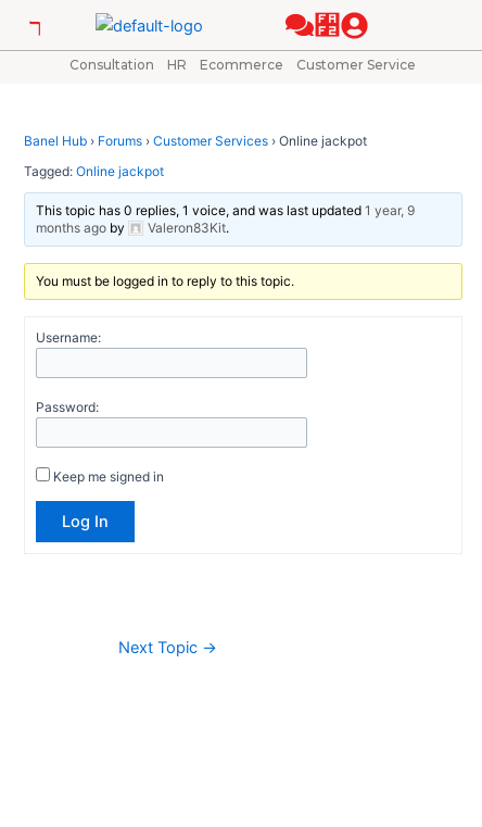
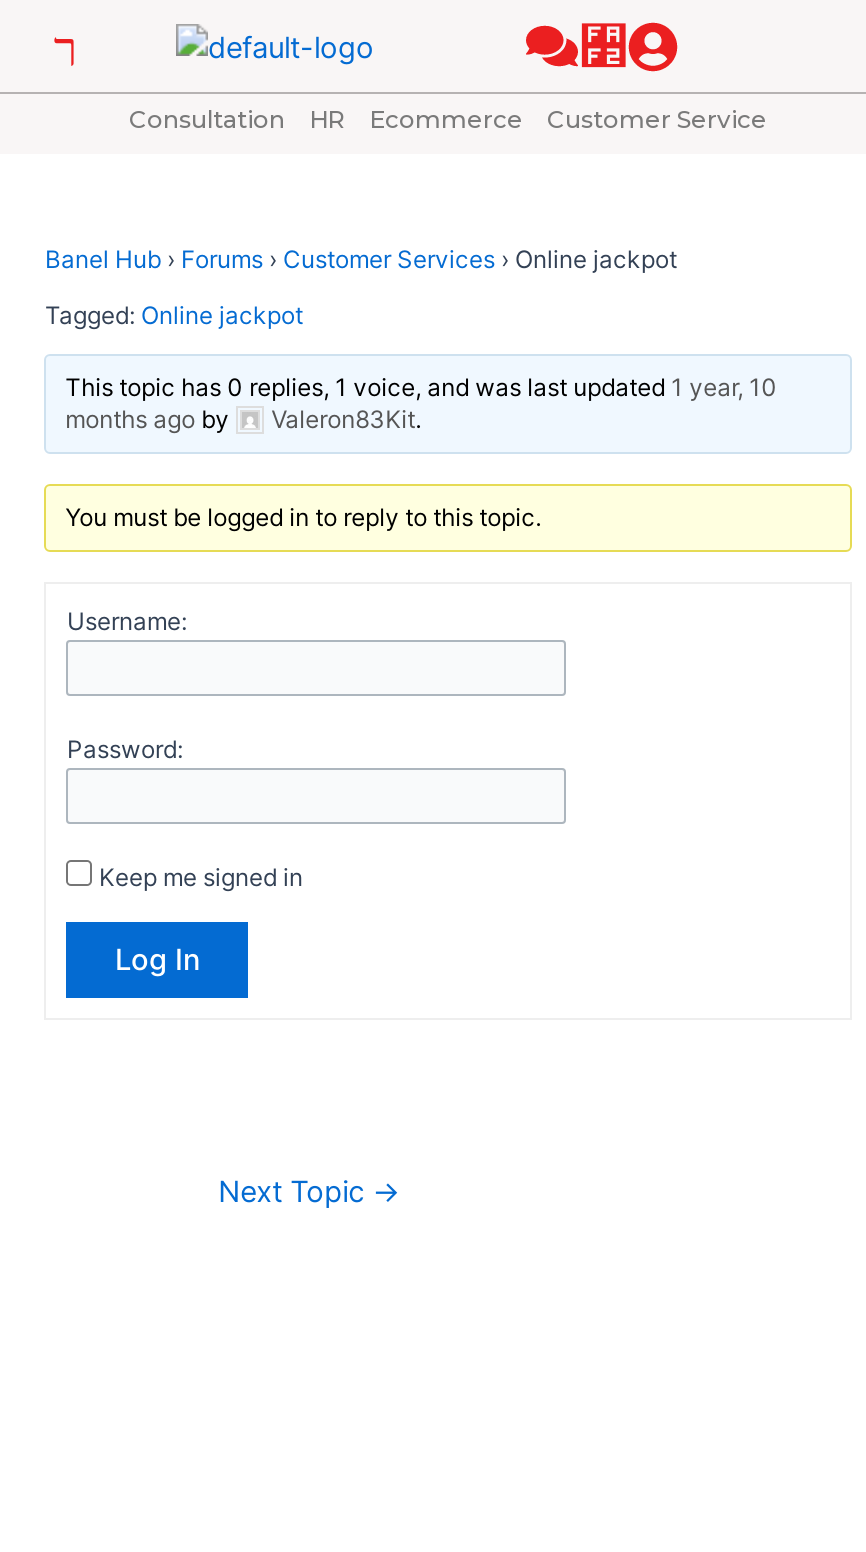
[35,202,414,218] This topic has 0 replies, 1 voice, and was last updated 1 year, 9 -> [65,372,777,402] This topic has 0 replies, 1 voice, and was last updated 1 year, 10

